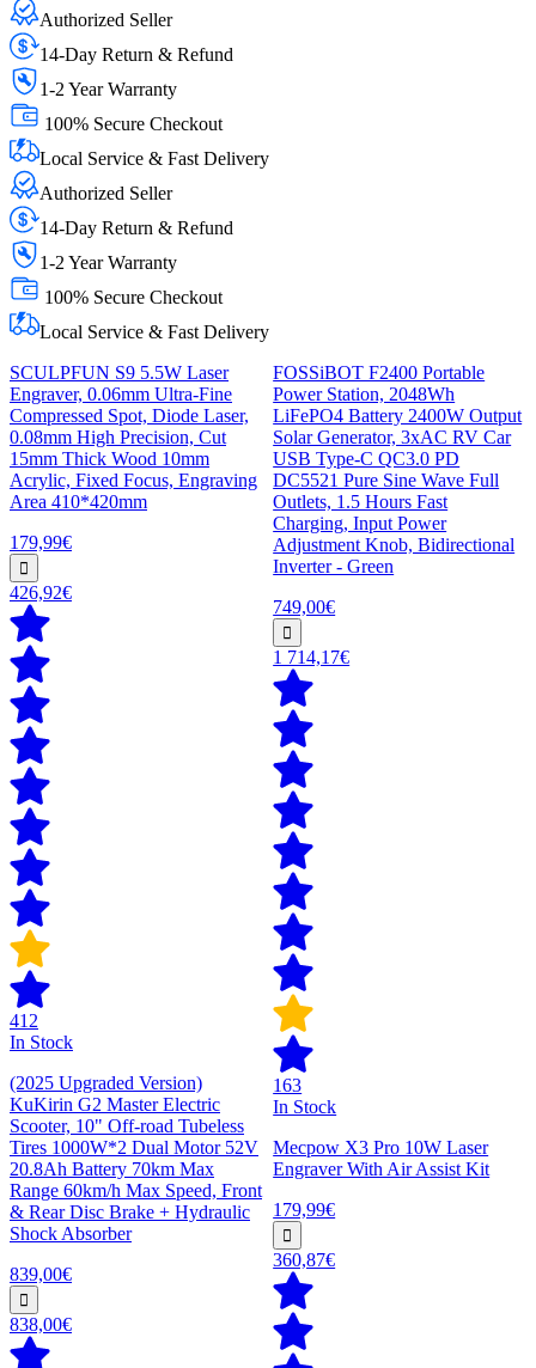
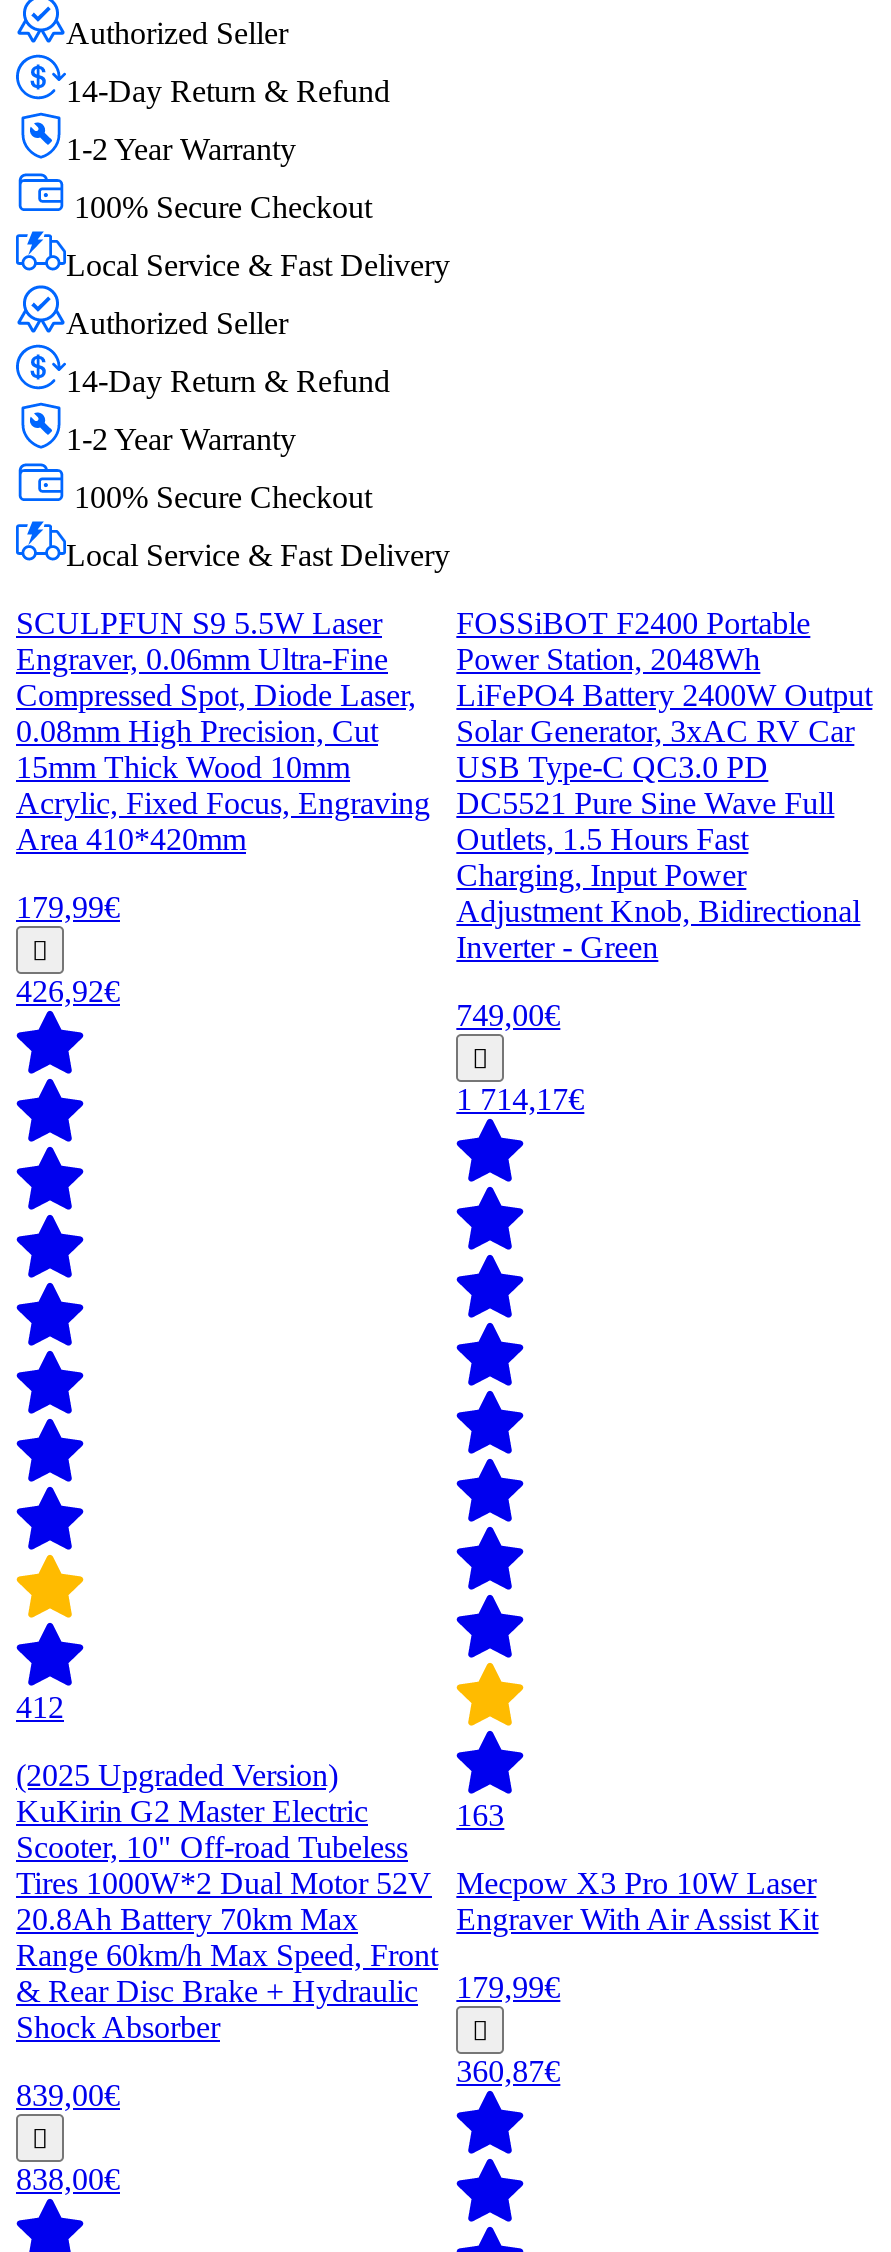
[10,1032,73,1052] In Stock -> none
[273,1096,336,1117] In Stock -> none

